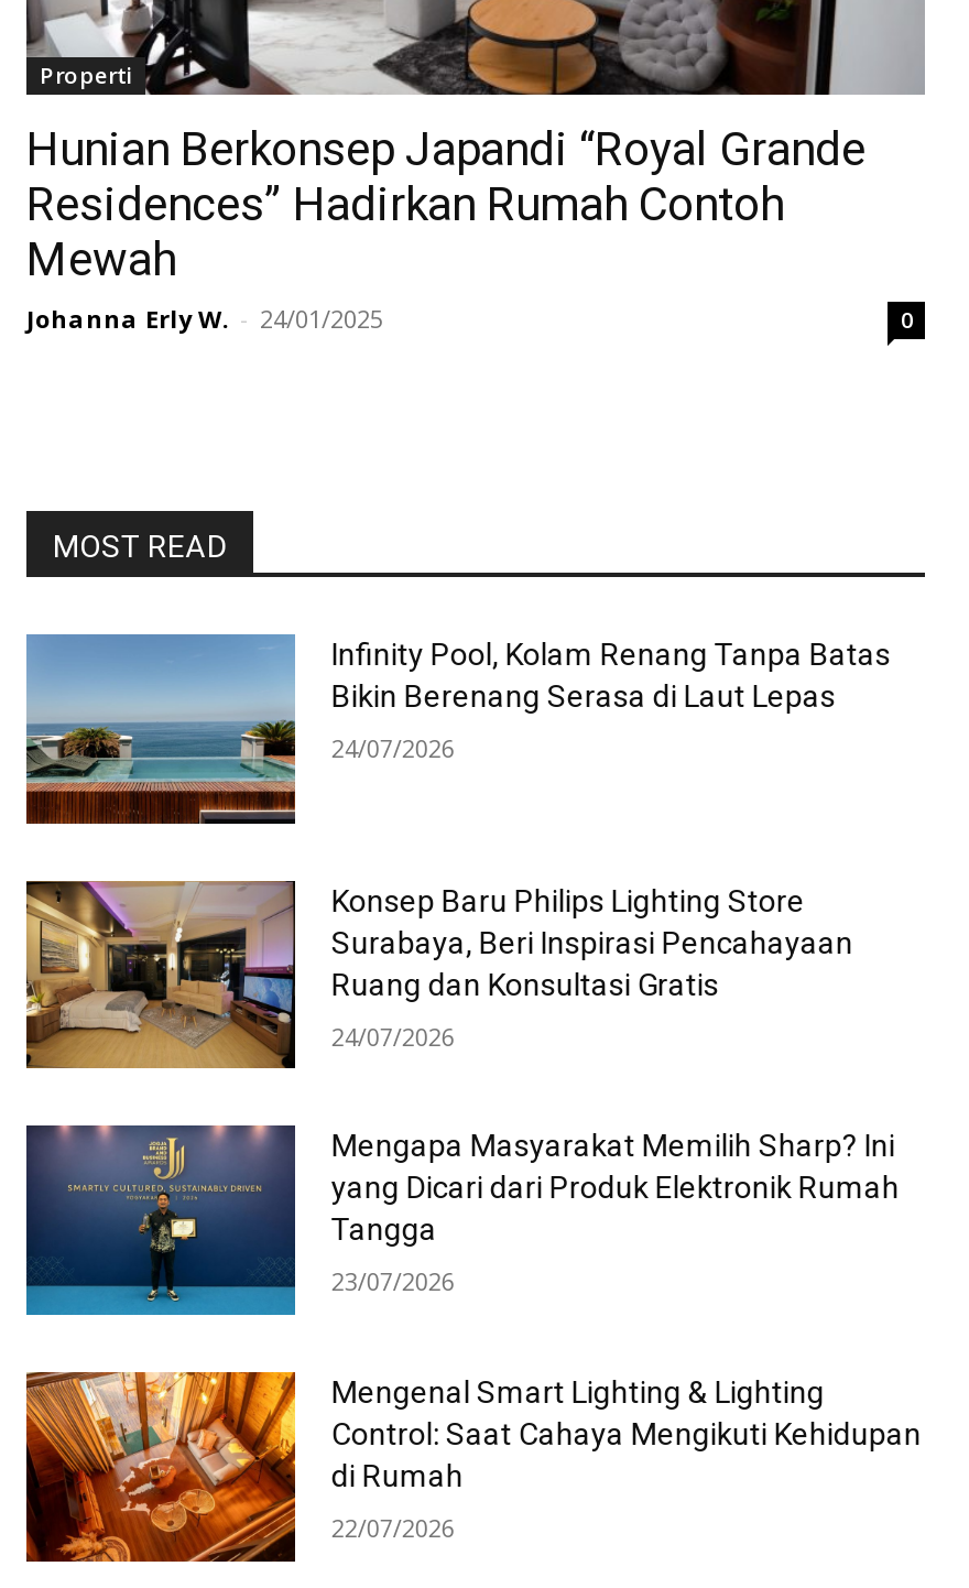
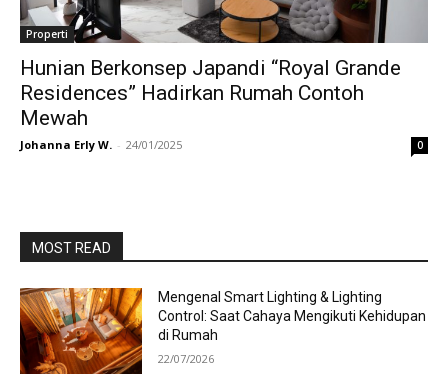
[24,632,891,826] [image] | Infinity Pool, Kolam Renang Tanpa Batas | Bikin Berenang Serasa di Laut Lepas | 24/07/2026 -> none
[24,879,899,1298] [image] | Konsep Baru Philips Lighting Store | Surabaya, Beri Inspirasi Pencahayaan | Ruang dan Konsultasi Gratis | 24/07/2026 | Mengapa Masyarakat Memilih Sharp? Ini | yang Dicari dari Produk Elektronik Rumah | Tangga | 23/07/2026 -> none
[24,1123,297,1317] [image] -> none

